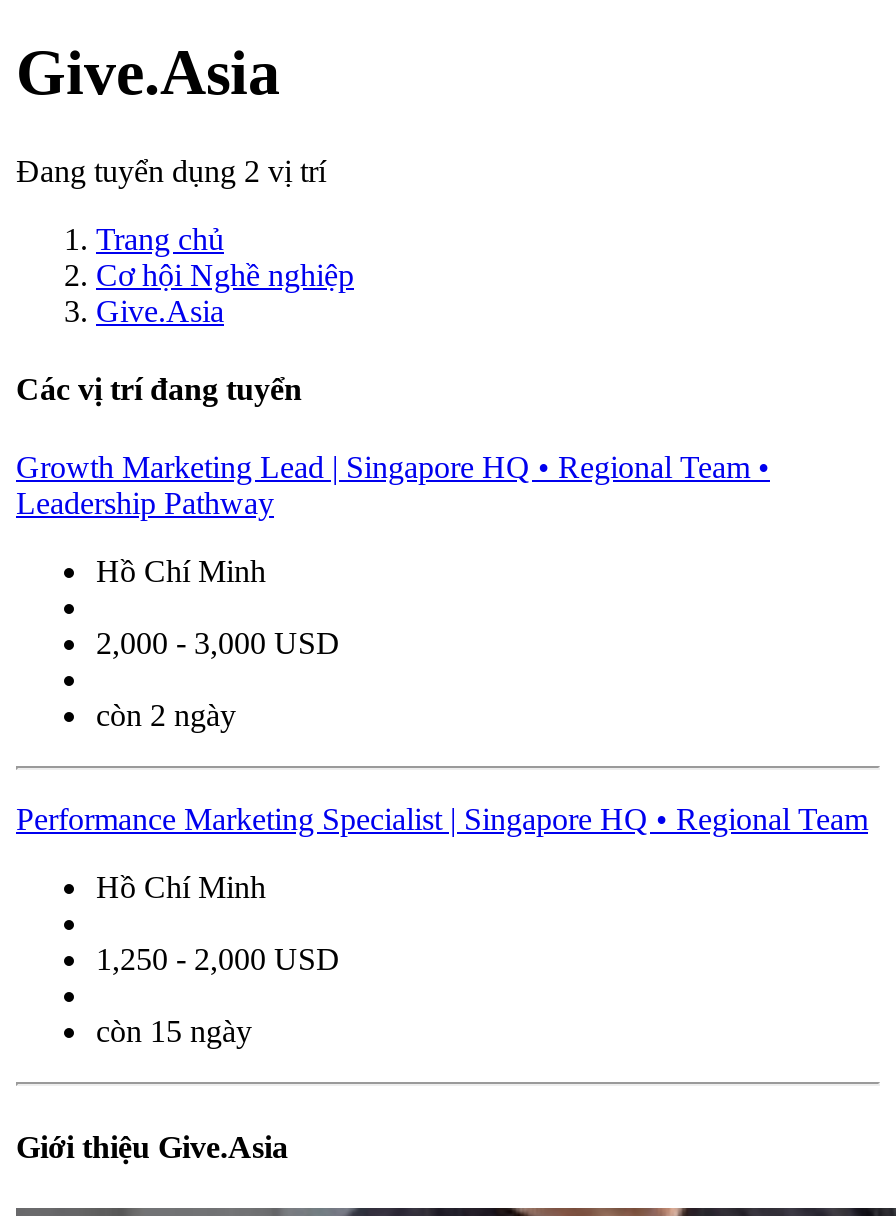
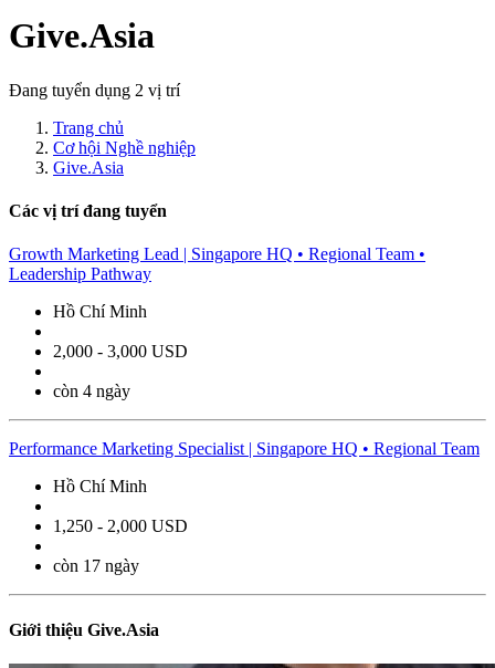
[96,699,236,733] còn 2 ngày -> [53,382,130,401] còn 4 ngày
[96,1015,252,1049] còn 15 ngày -> [53,557,139,575] còn 17 ngày

